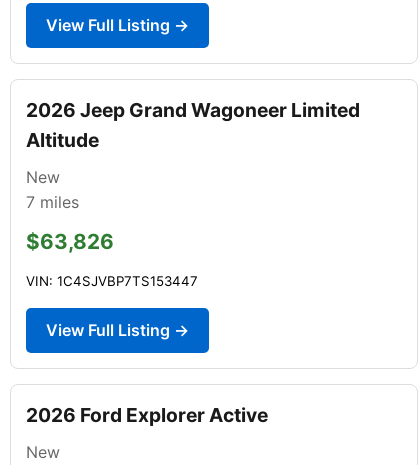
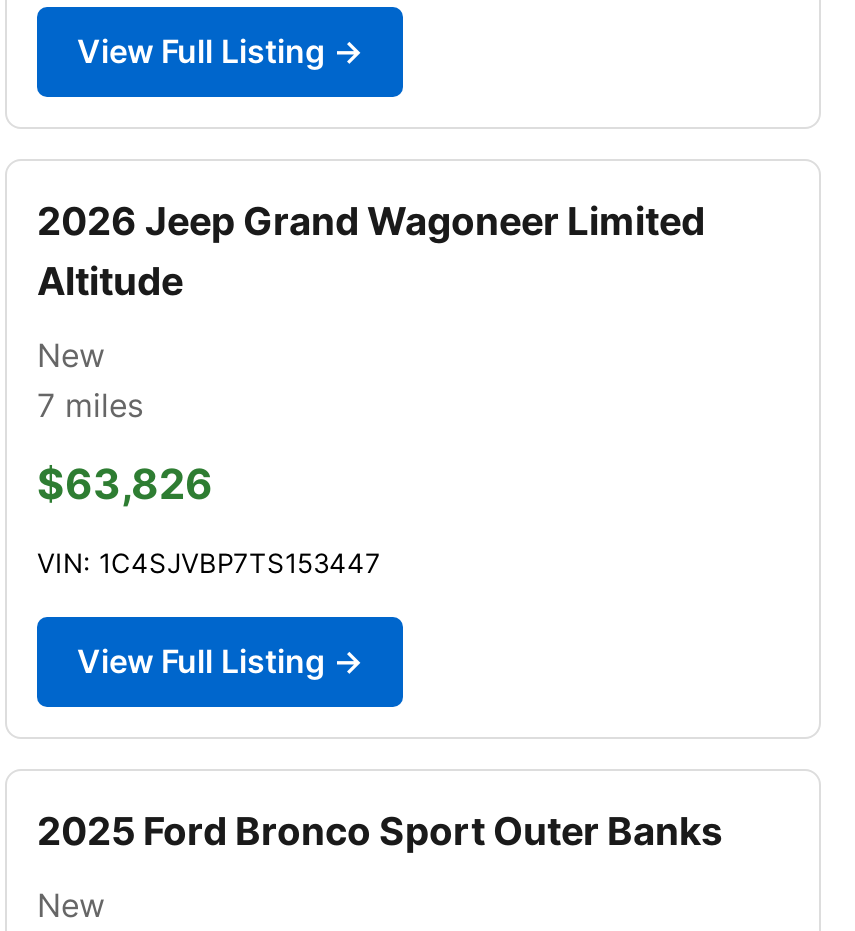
[26,403,268,427] 2026 Ford Explorer Active -> [37,807,723,855] 2025 Ford Bronco Sport Outer Banks

